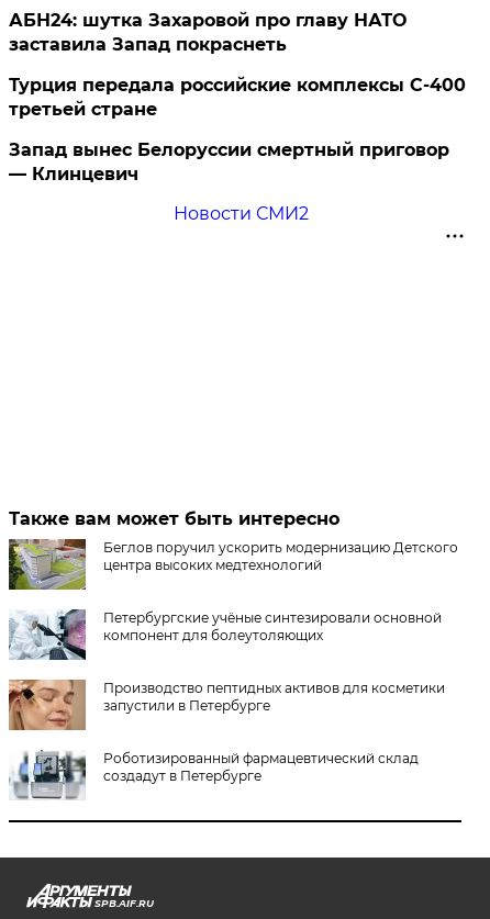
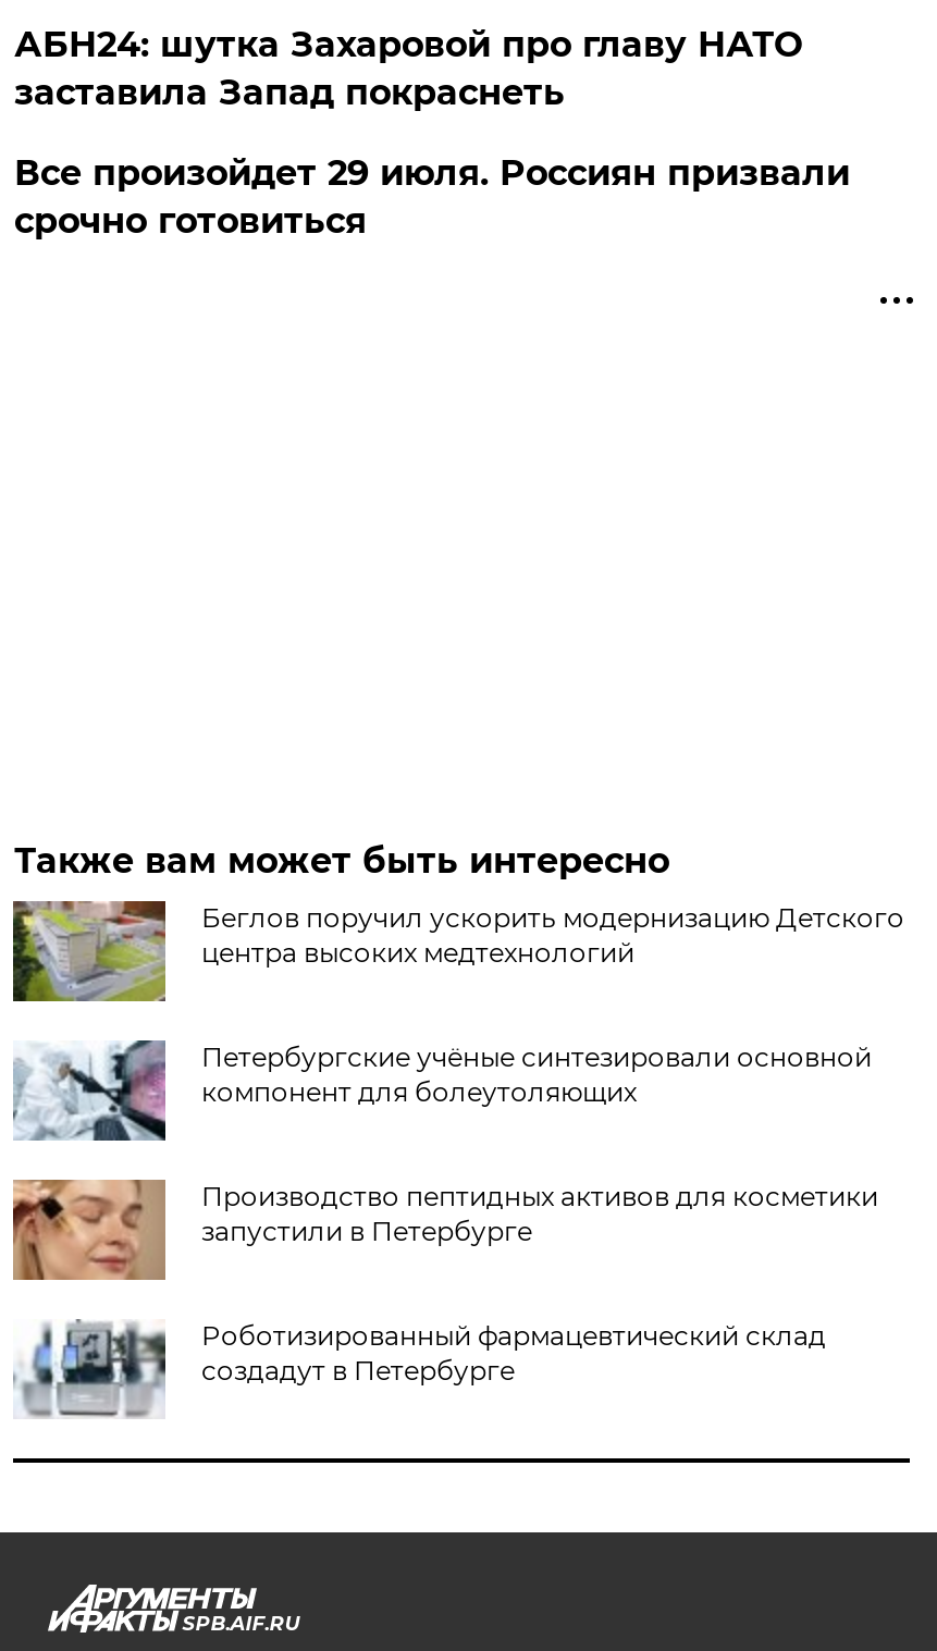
[9,74,466,224] Турция передала российские комплексы С-400 | третьей стране | Запад вынес Белоруссии смертный приговор | — Клинцевич | Новости СМИ2 -> [14,152,850,241] Все произойдет 29 июля. Россиян призвали | срочно готовиться

